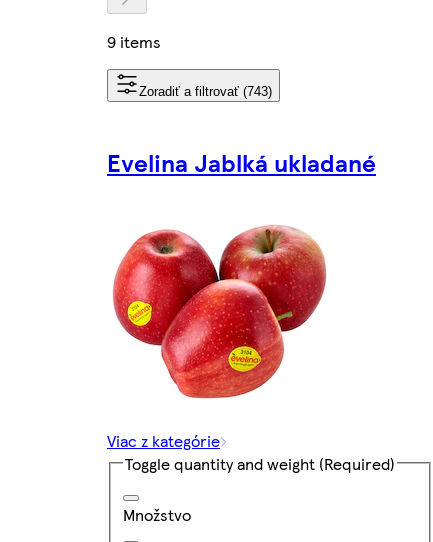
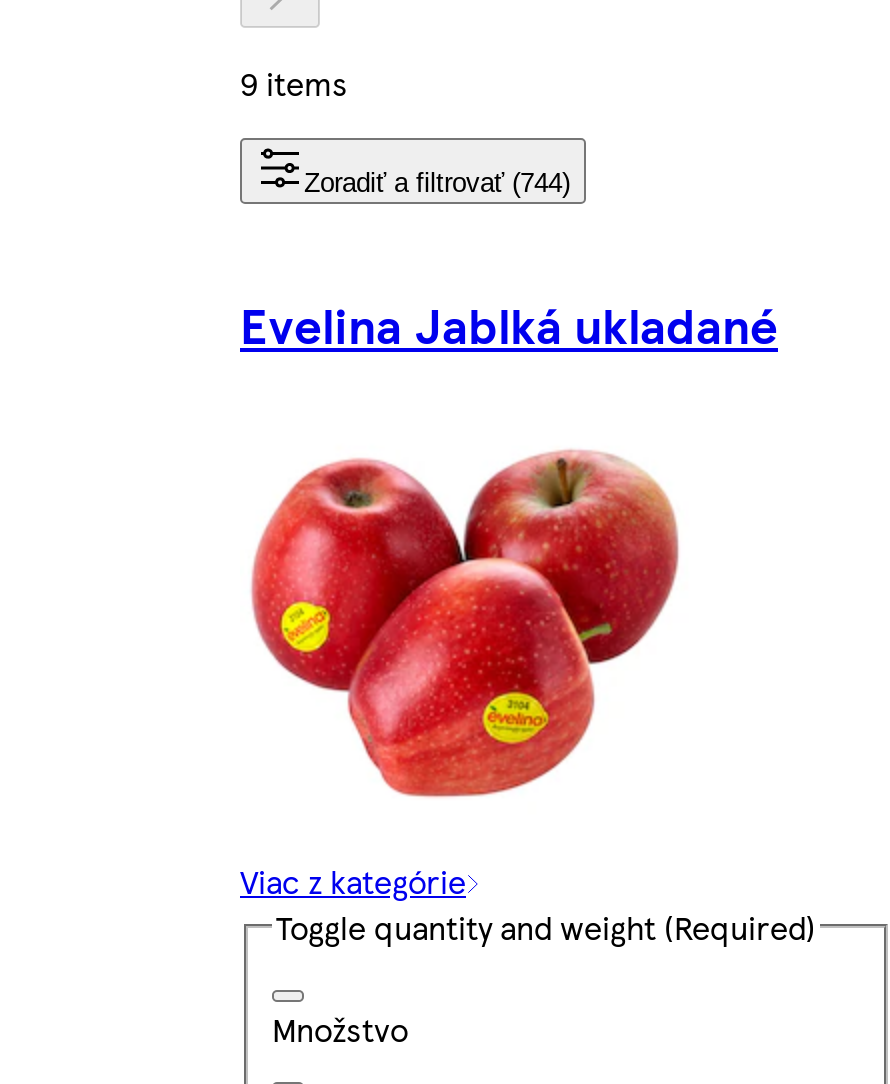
[139,84,272,99] Zoradiť a filtrovať (743) -> [304,167,570,197] Zoradiť a filtrovať (744)

